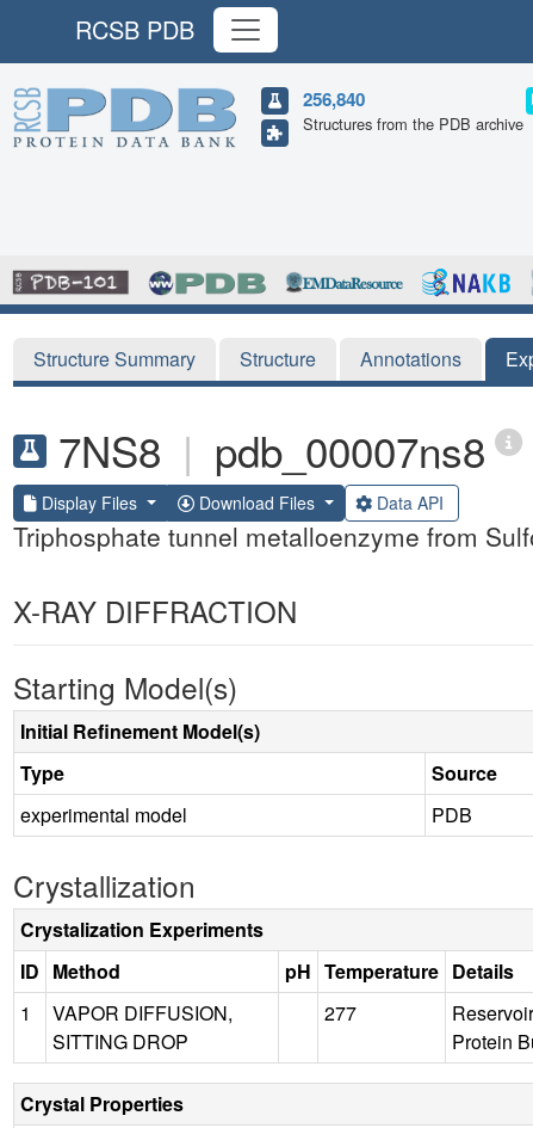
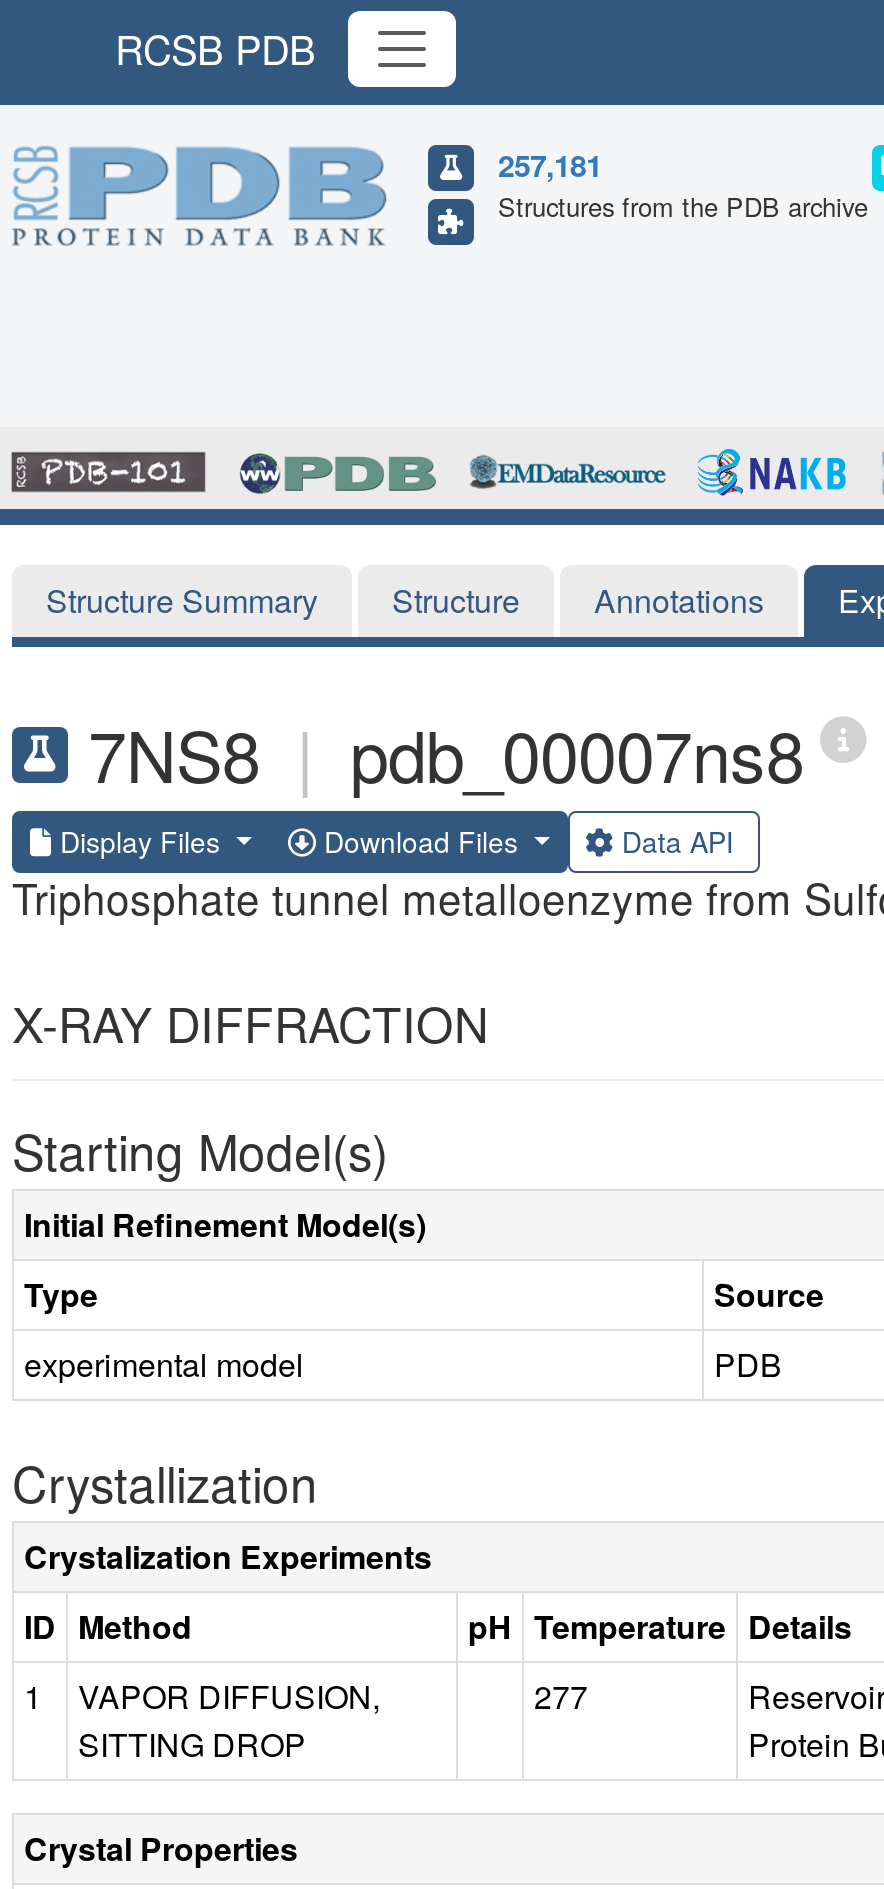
[303,86,365,112] 256,840 -> [498,143,602,187] 257,181

